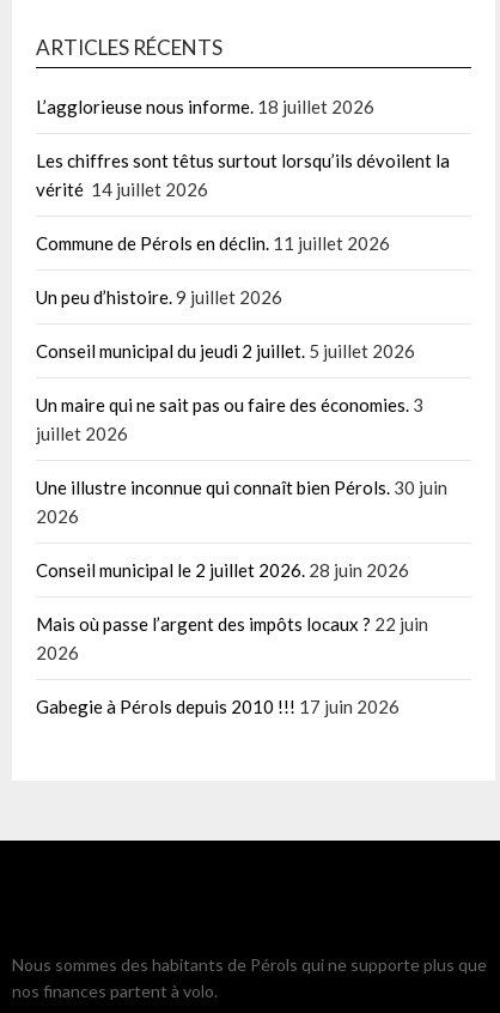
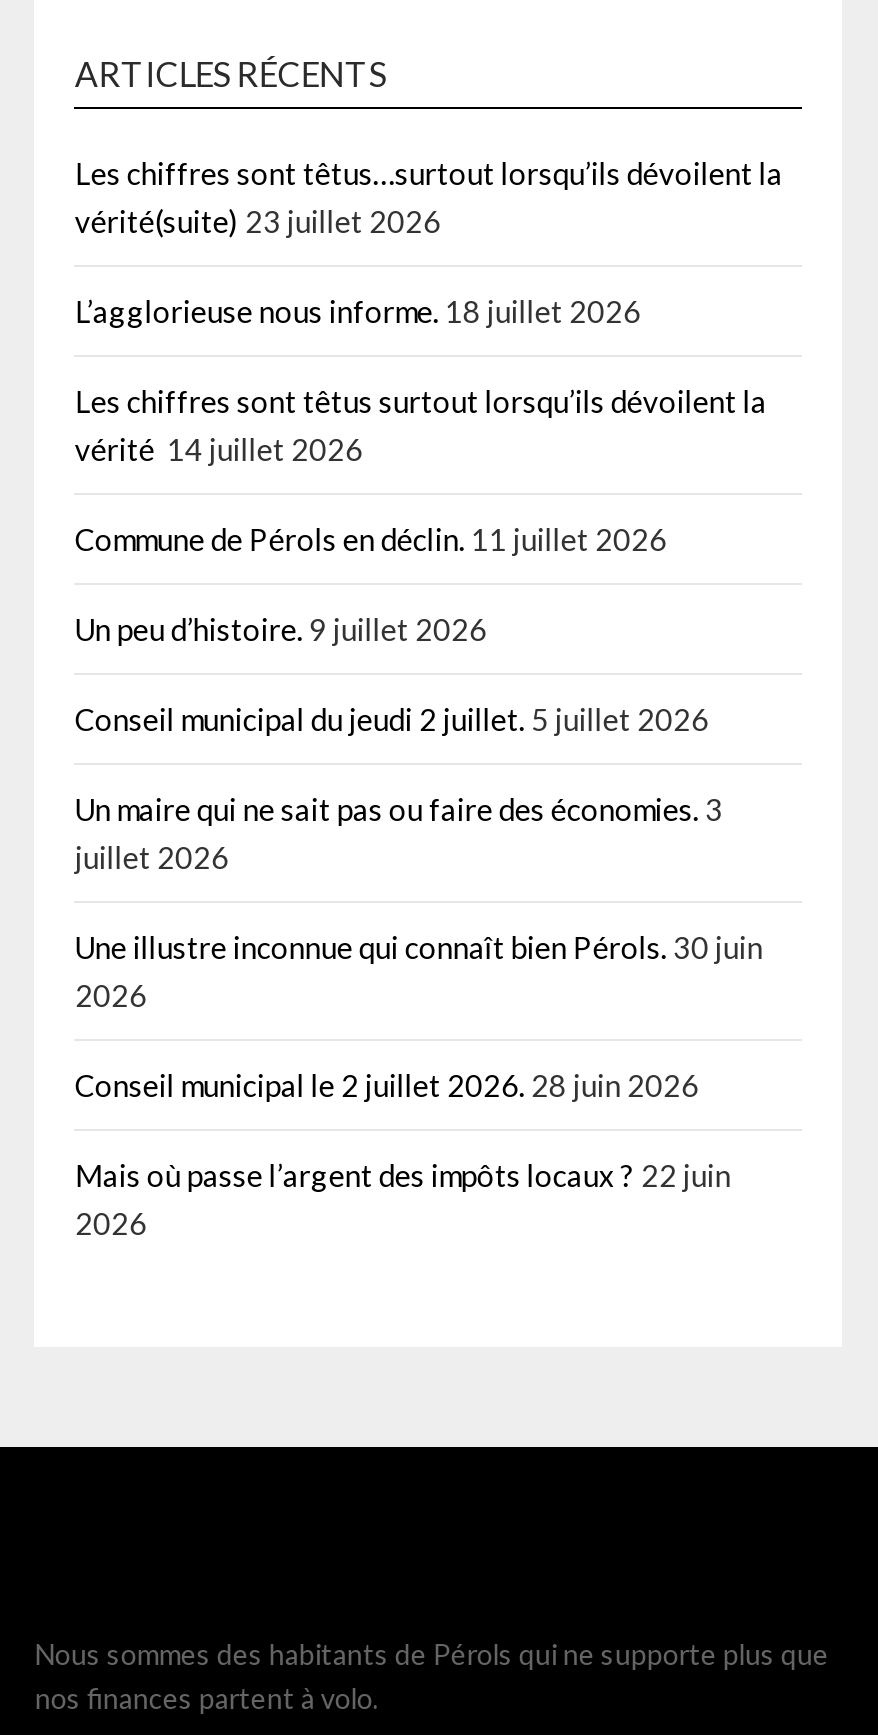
none -> [75,155,783,239] Les chiffres sont têtus…surtout lorsqu’ils dévoilent la | vérité(suite) 23 juillet 2026
moved [36,96,450,663] -> [75,293,767,1241]: L’agglorieuse nous informe. 18 juillet 2026 | Les chiffres sont têtus surtout lorsqu’ils dévoilent la | vérité 14 juillet 2026 | ... | Mais où passe l’argent des impôts locaux ? 22 juin | 2026
[36,696,400,717] Gabegie à Pérols depuis 2010 !!! 17 juin 2026 -> none

